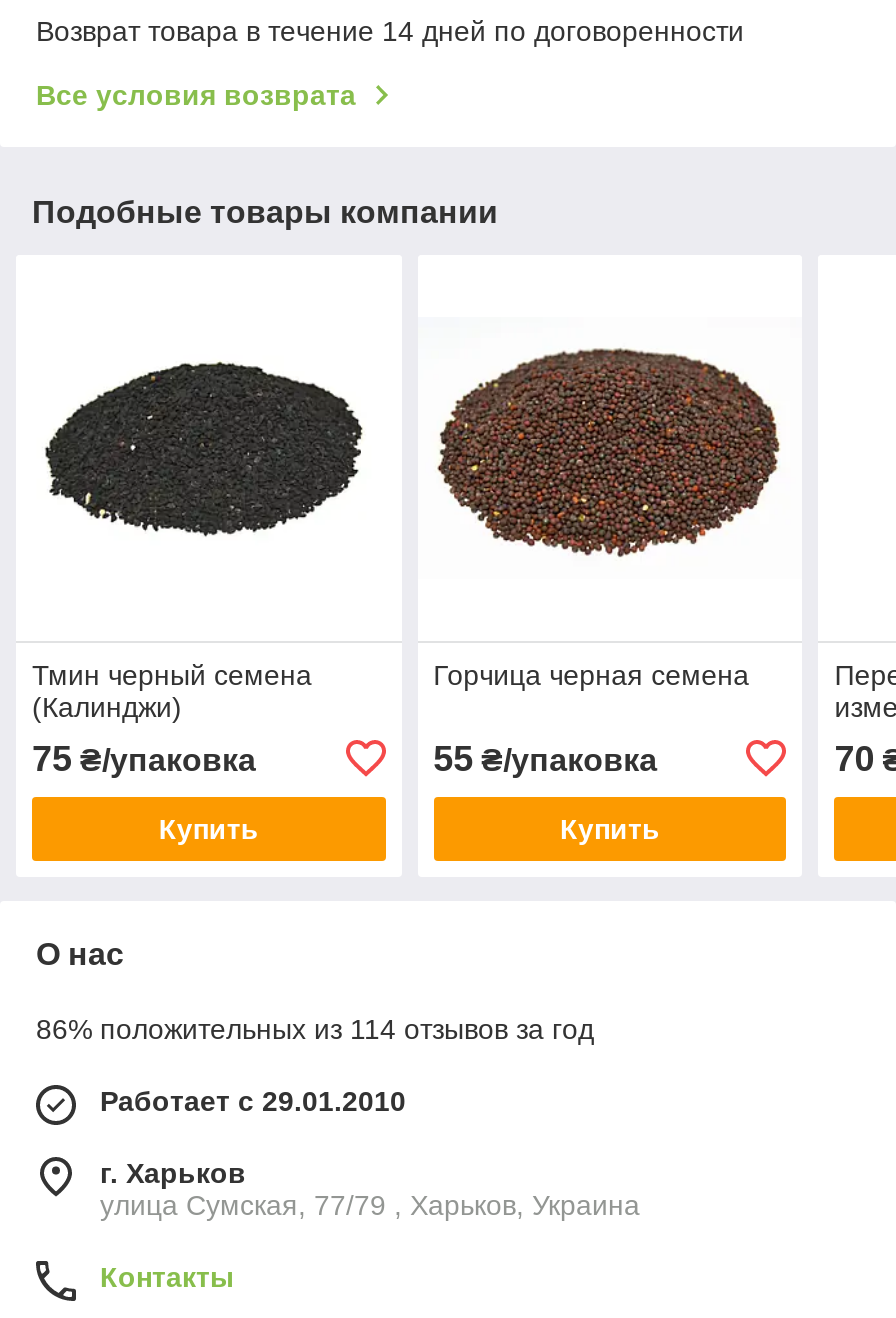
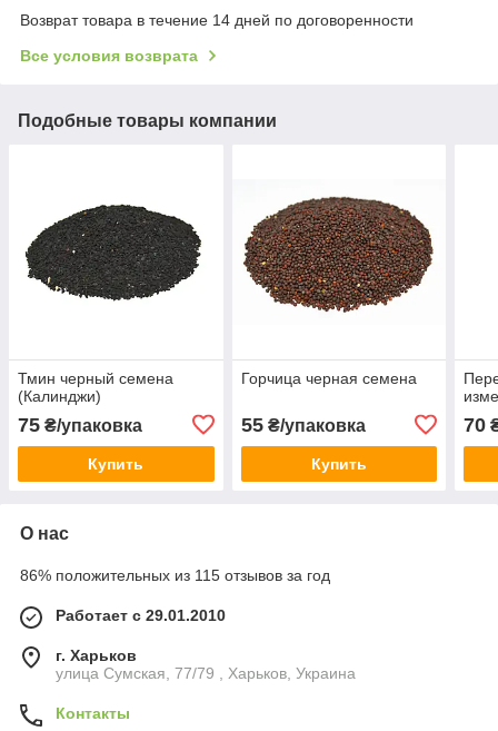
[36,1013,594,1045] 86% положительных из 114 отзывов за год -> [20,566,330,584] 86% положительных из 115 отзывов за год

